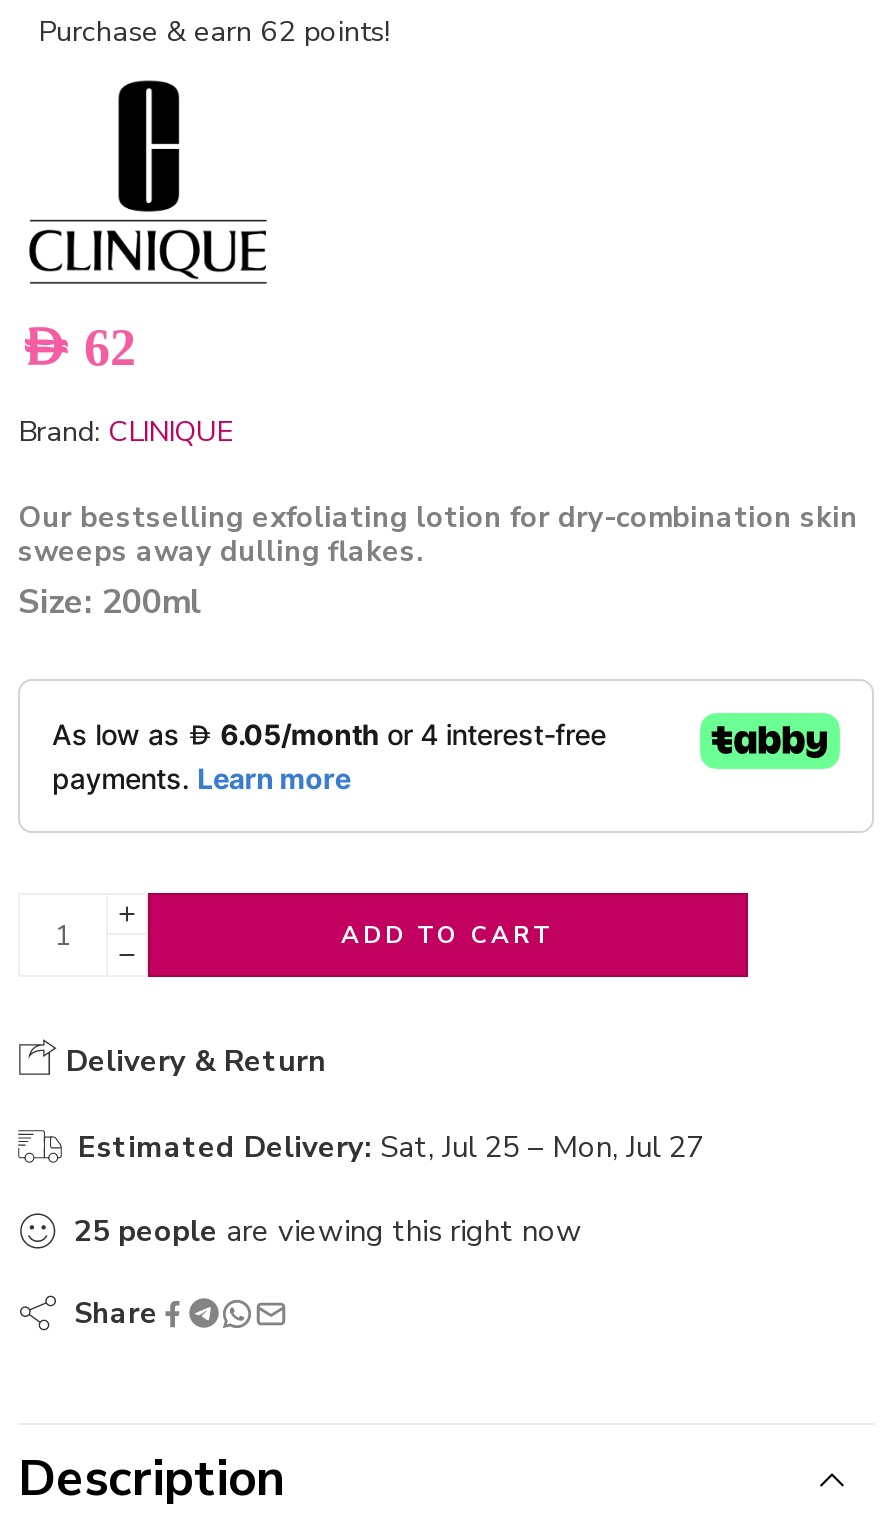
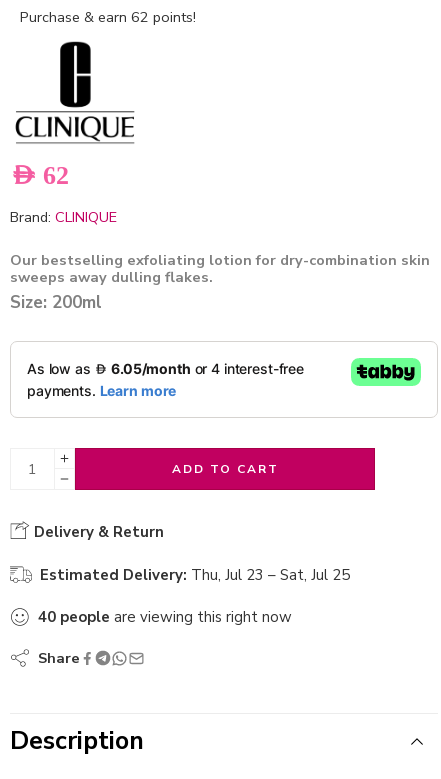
[78,1128,704,1168] Estimated Delivery: Sat, Jul 25 – Mon, Jul 27 -> [40,565,350,585] Estimated Delivery: Thu, Jul 23 – Sat, Jul 25
[74,1212,582,1252] 25 people are viewing this right now -> [38,607,292,627] 40 people are viewing this right now

